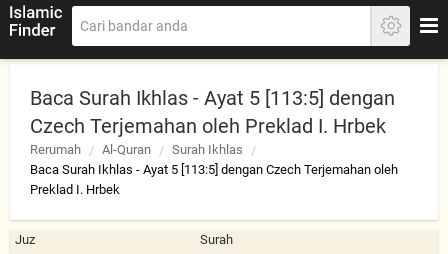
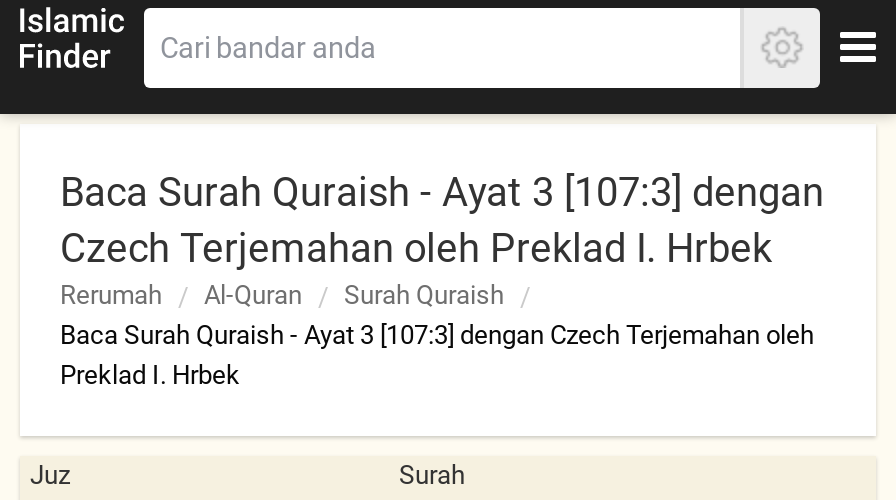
[30,86,395,110] Baca Surah Ikhlas - Ayat 5 [113:5] dengan -> [60,168,824,216] Baca Surah Quraish - Ayat 3 [107:3] dengan
[172,142,243,157] Surah Ikhlas -> [344,280,504,310] Surah Quraish
[30,162,398,177] Baca Surah Ikhlas - Ayat 5 [113:5] dengan Czech Terjemahan oleh -> [60,320,814,350] Baca Surah Quraish - Ayat 3 [107:3] dengan Czech Terjemahan oleh

